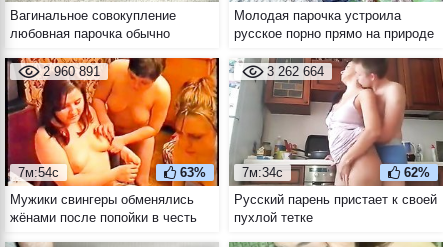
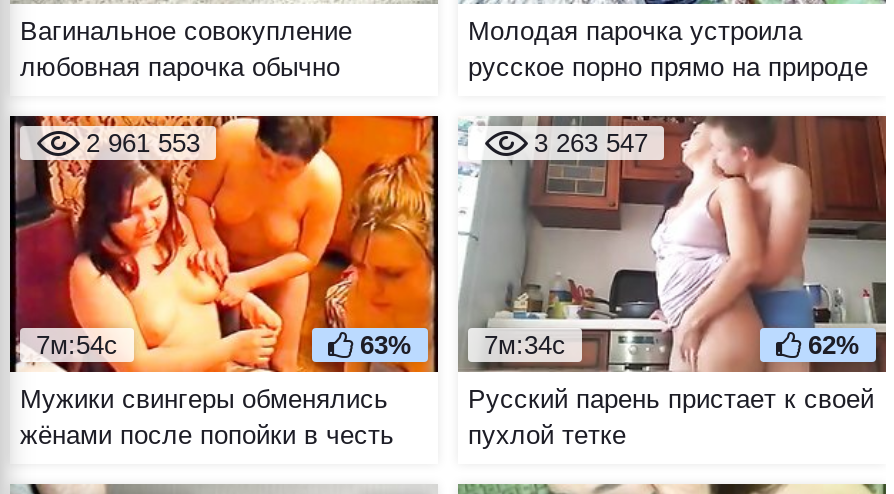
[43,64,100,79] 2 960 891 -> [86,128,200,158] 2 961 553
[267,64,324,79] 3 262 664 -> [534,128,648,158] 3 263 547

